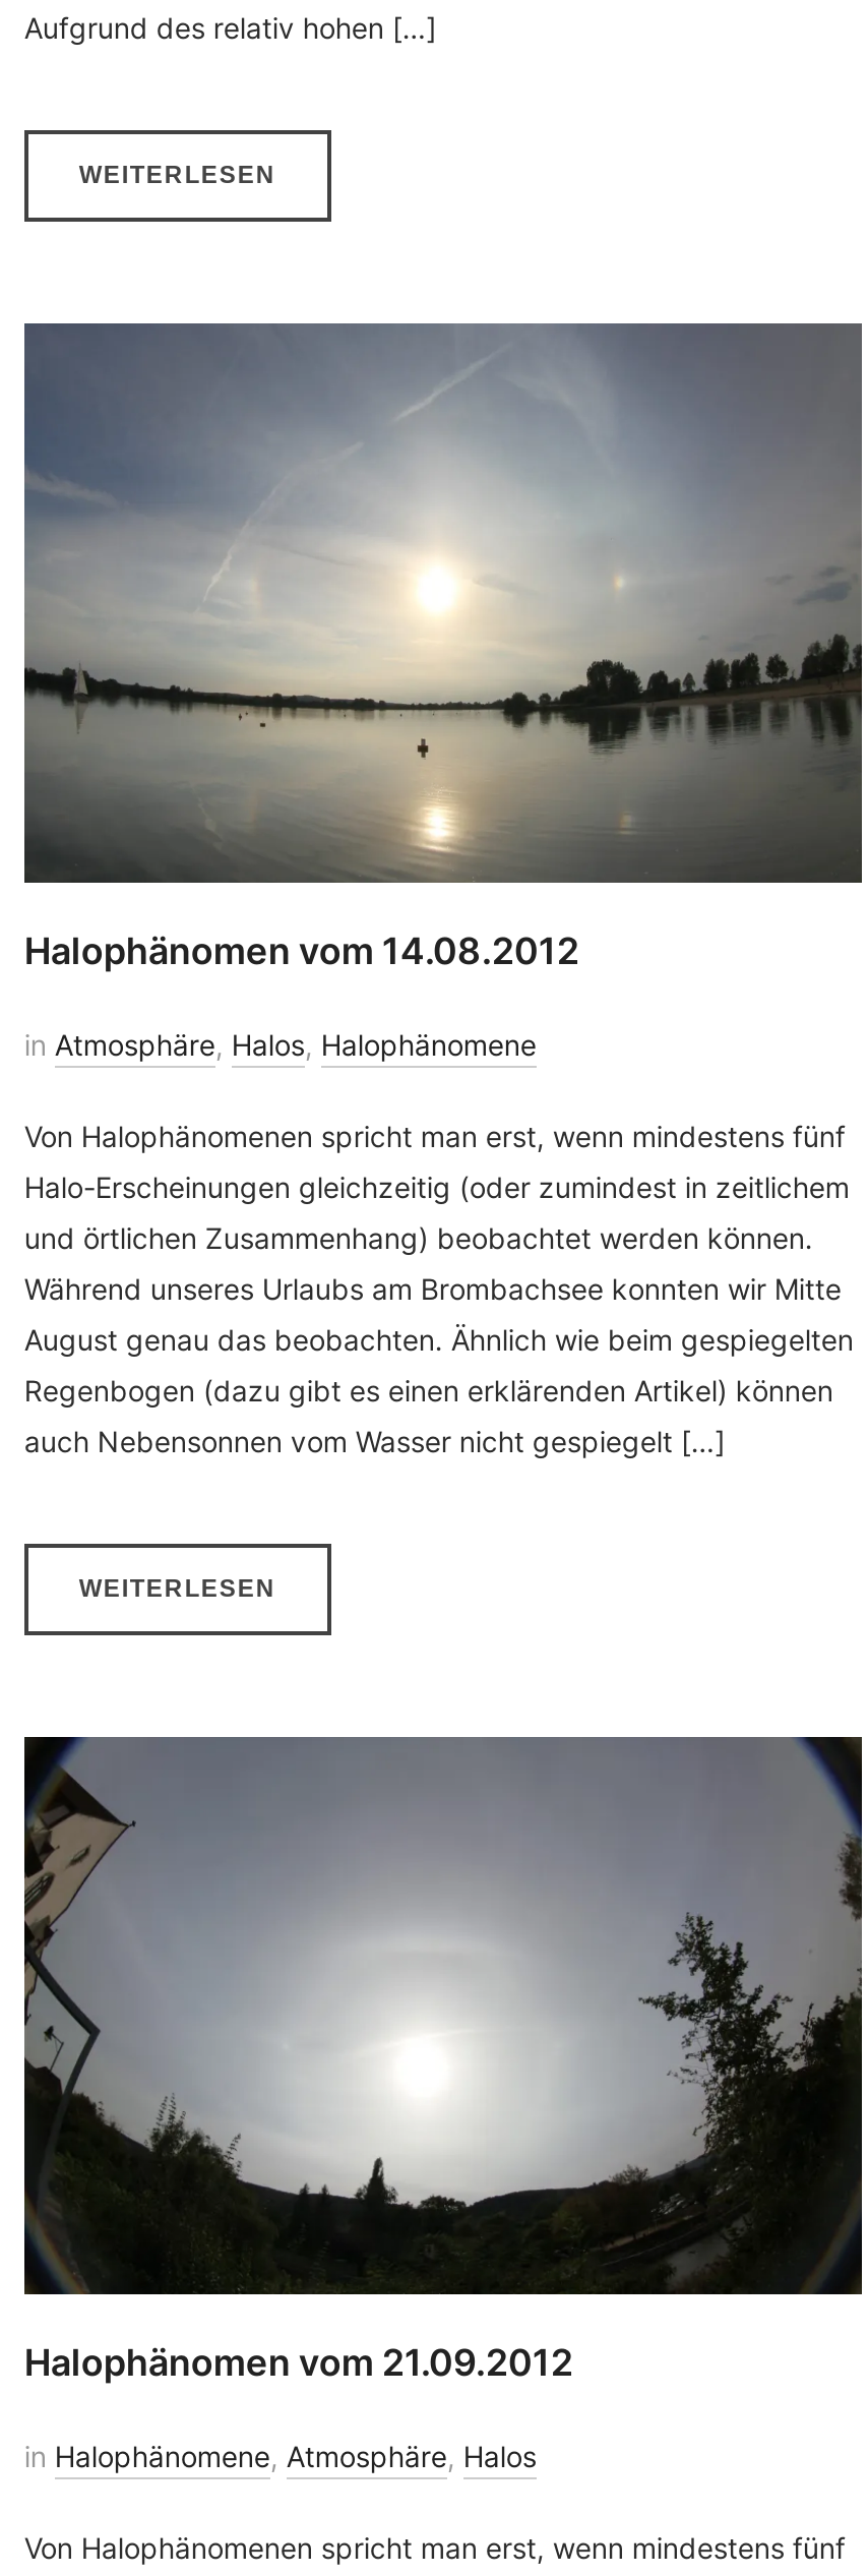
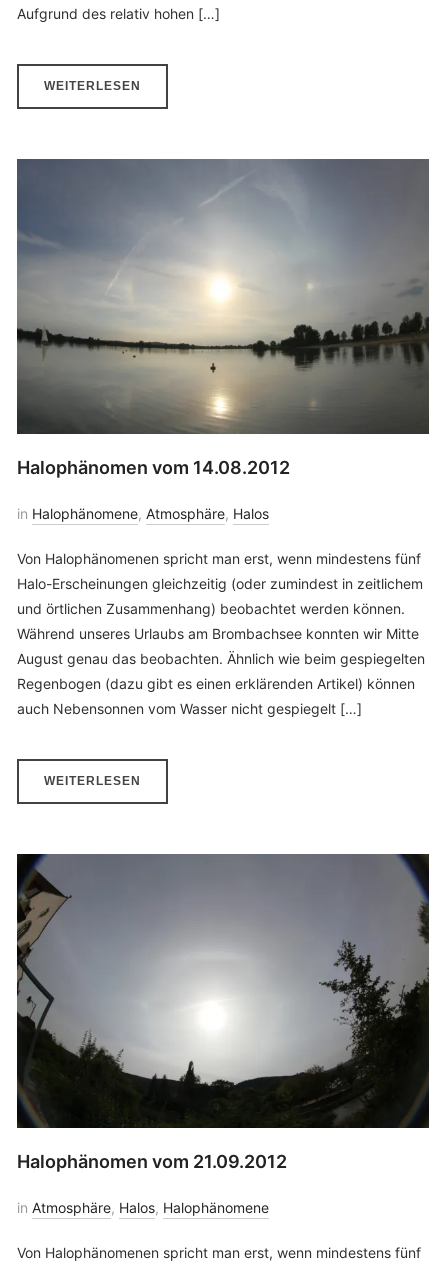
moved [24,1026,536,1061] -> [17,1199,269,1216]: in Atmosphäre, Halos, Halophänomene
moved [24,2439,536,2474] -> [17,505,269,522]: in Halophänomene, Atmosphäre, Halos

